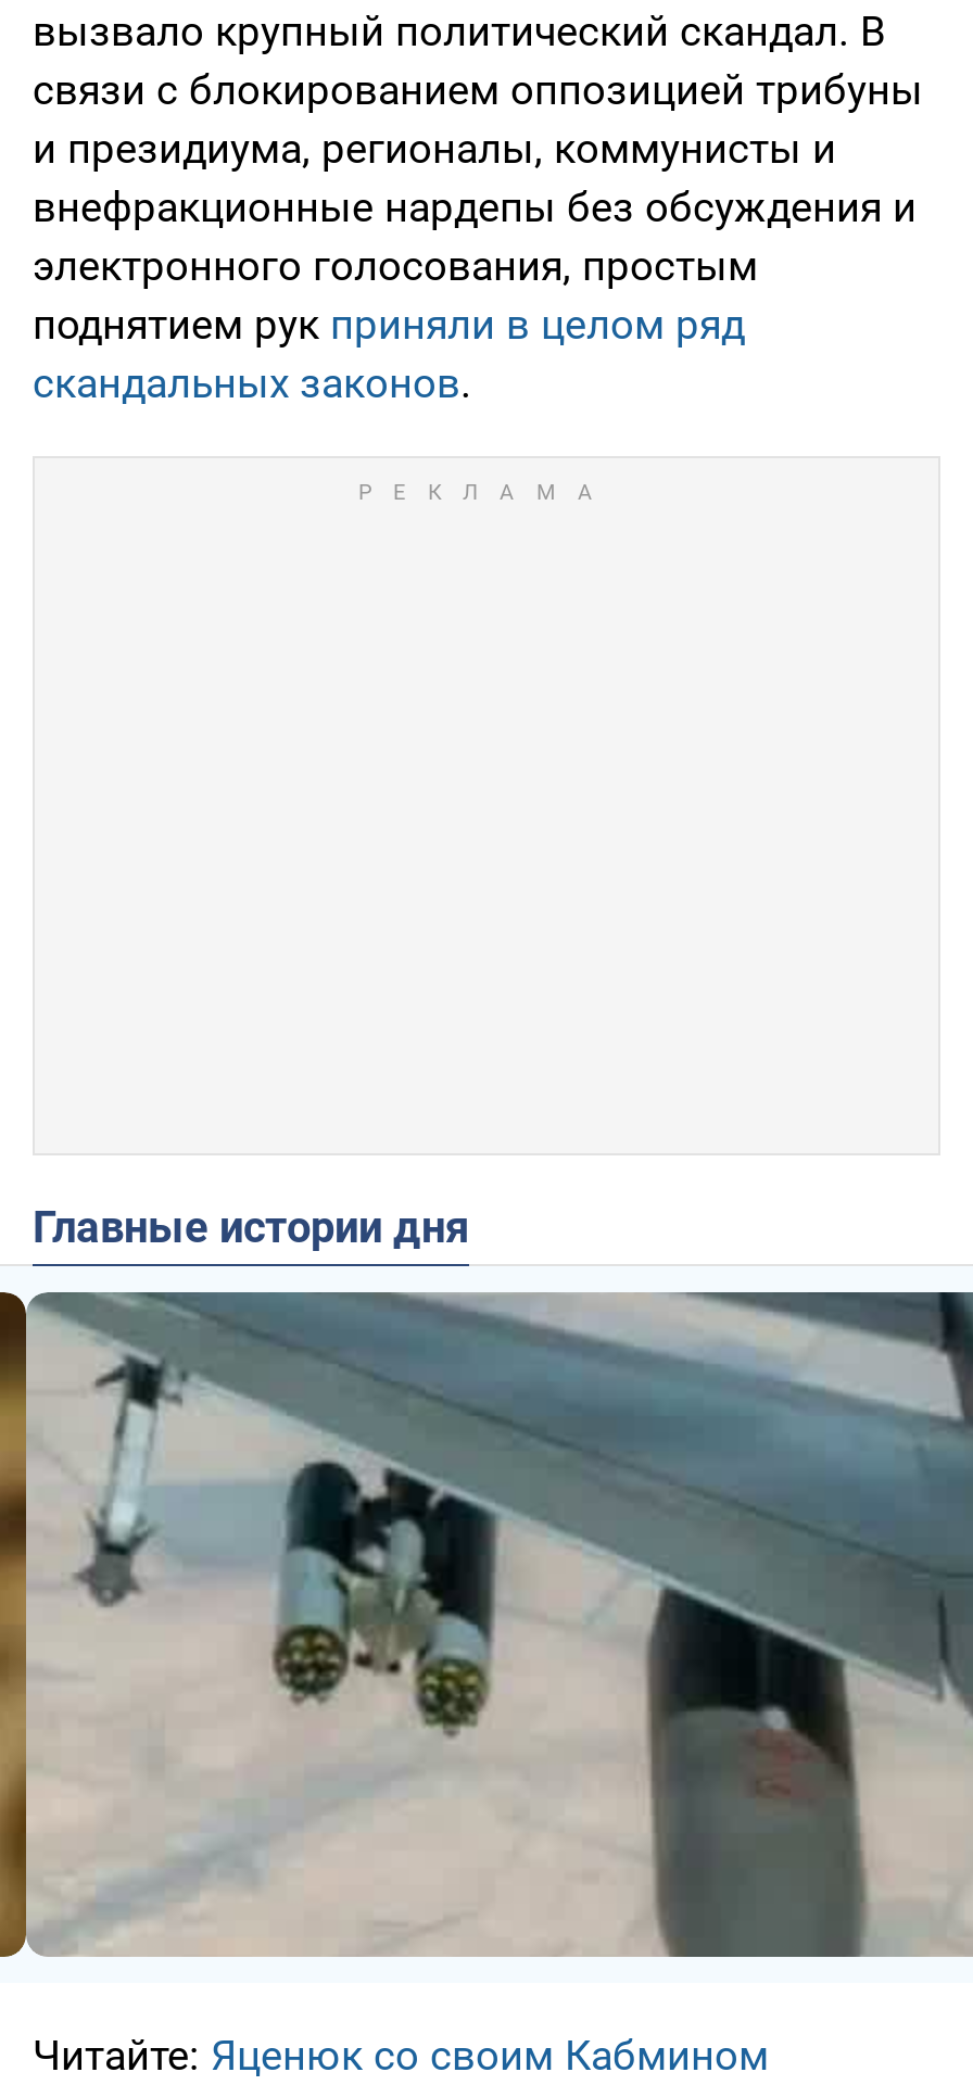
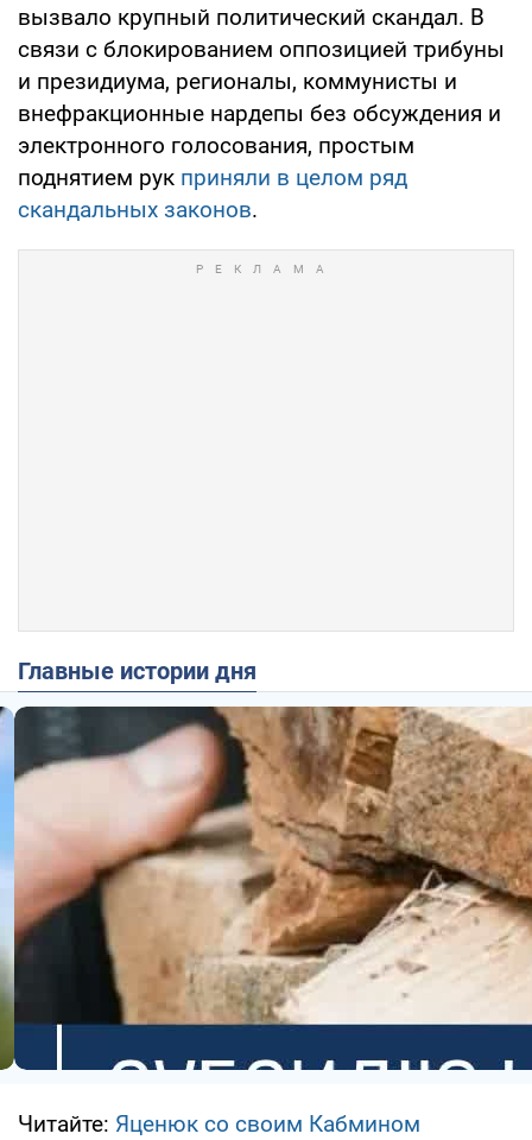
[7,1290,966,1959] [image] -> [4,705,528,1071] [image]

